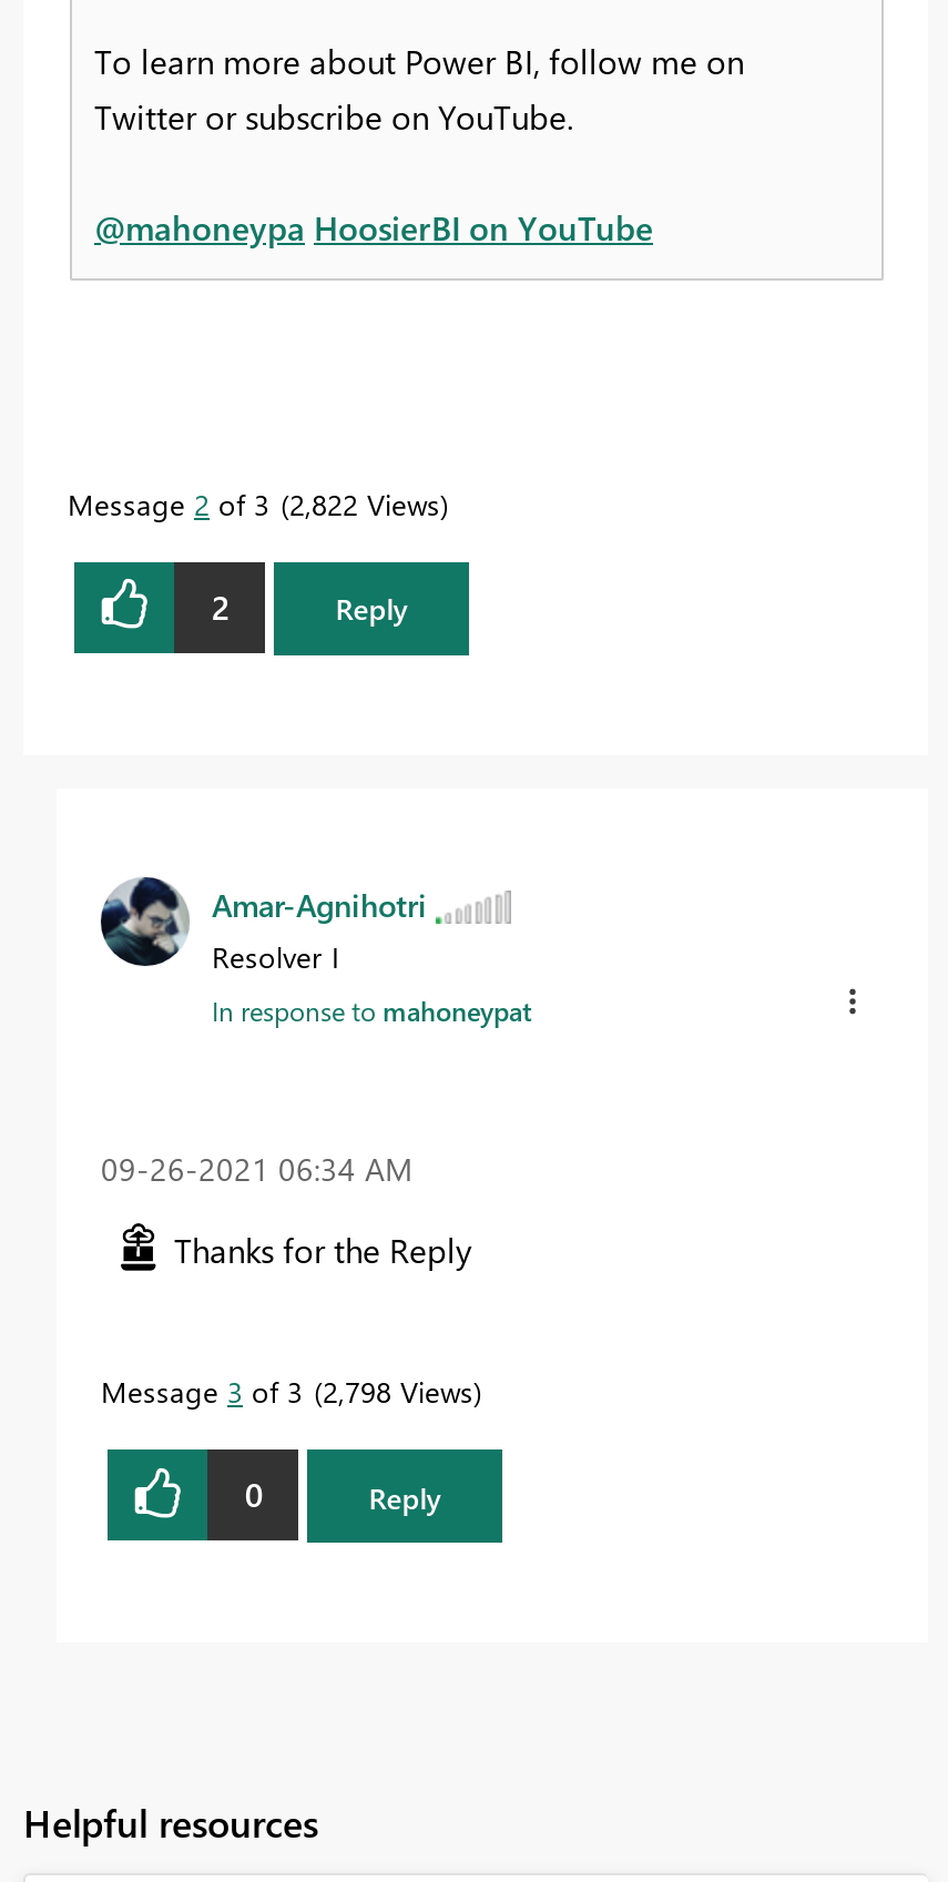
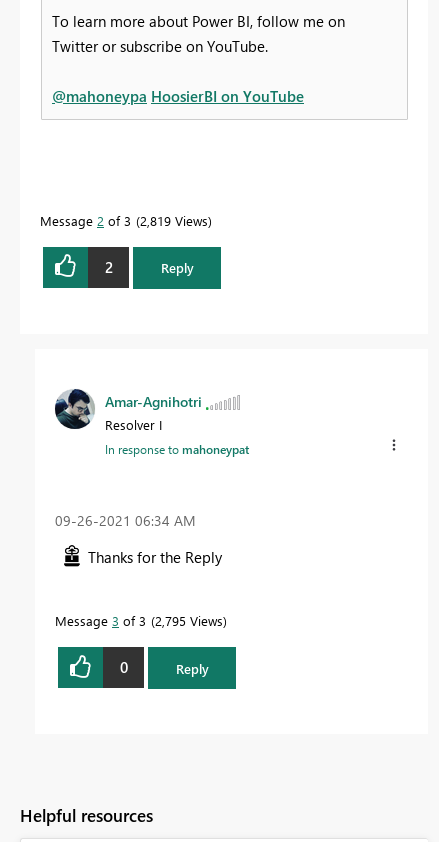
[68,484,440,521] Message 2 of 3 2,822 Views -> [40,211,208,228] Message 2 of 3 2,819 Views
[101,1372,473,1409] Message 3 of 3 2,798 Views -> [55,612,223,629] Message 3 of 3 2,795 Views

